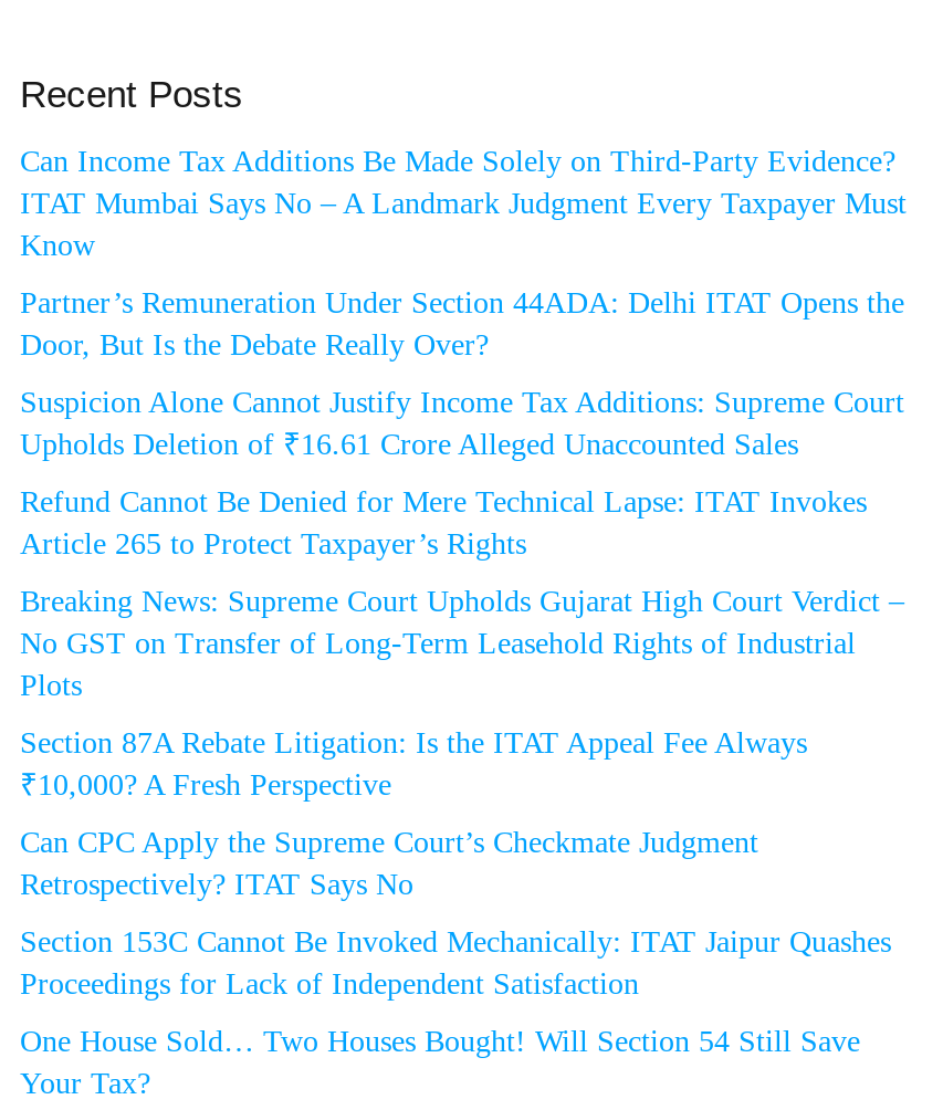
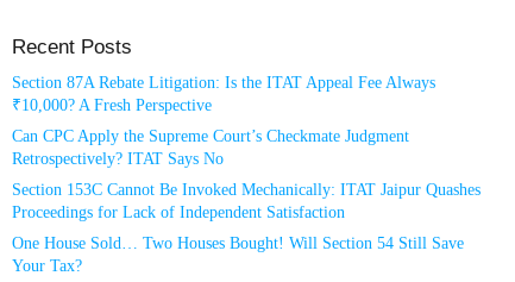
[20,144,907,701] Can Income Tax Additions Be Made Solely on Third-Party Evidence? | ITAT Mumbai Says No – A Landmark Judgment Every Taxpayer Must | Know | Partner’s Remuneration Under Section 44ADA: Delhi ITAT Opens the | Door, But Is the Debate Really Over? | Suspicion Alone Cannot Justify Income Tax Additions: Supreme Court | Upholds Deletion of ₹16.61 Crore Alleged Unaccounted Sales | Refund Cannot Be Denied for Mere Technical Lapse: ITAT Invokes | Article 265 to Protect Taxpayer’s Rights | Breaking News: Supreme Court Upholds Gujarat High Court Verdict – | No GST on Transfer of Long-Term Leasehold Rights of Industrial | Plots -> none

